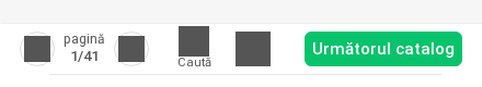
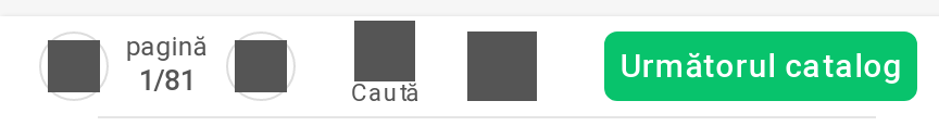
[70,47,98,64] 1/41 -> [139,63,195,96] 1/81

